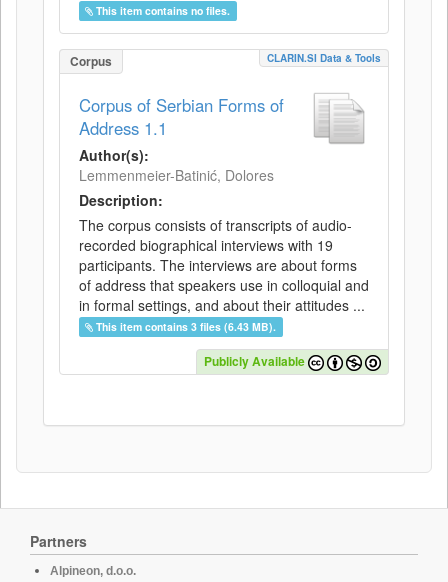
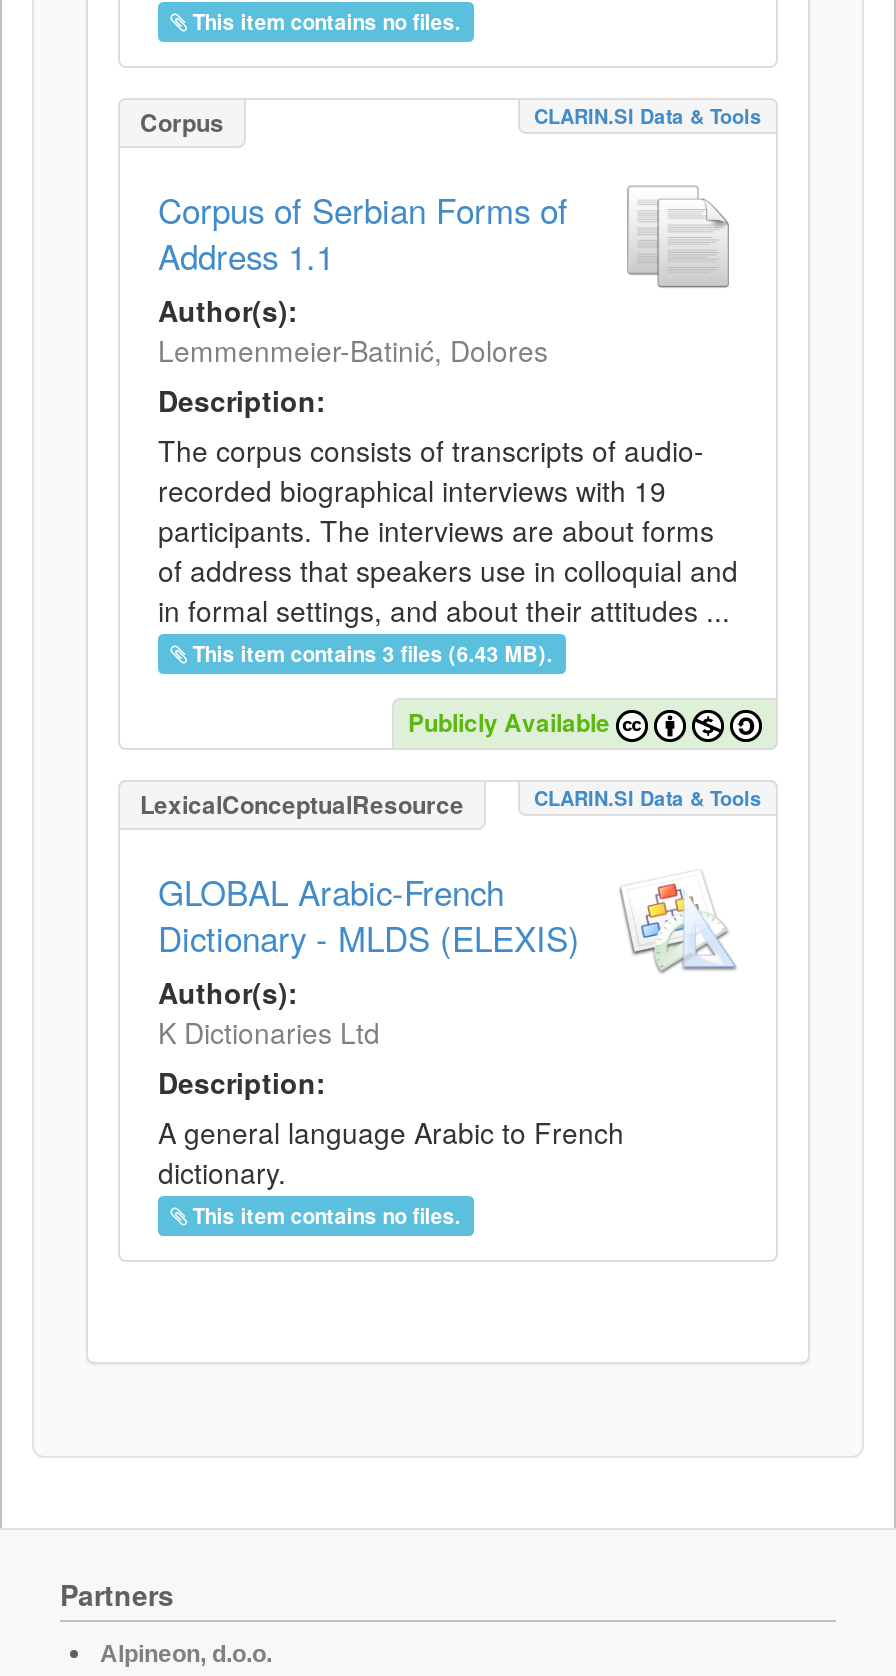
none -> [134,784,762,1230] [image] | LexicalConceptualResource | CLARIN.SI Data & Tools | GLOBAL Arabic-French | Dictionary - MLDS (ELEXIS) | Author(s): | K Dictionaries Ltd | Description: | A general language Arabic to French | dictionary. | This item contains no files.

